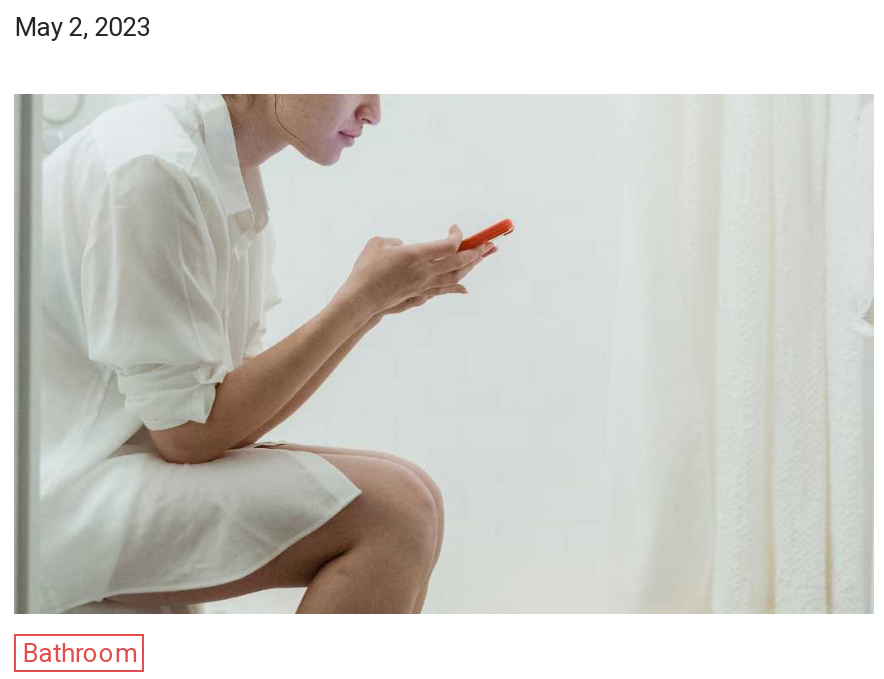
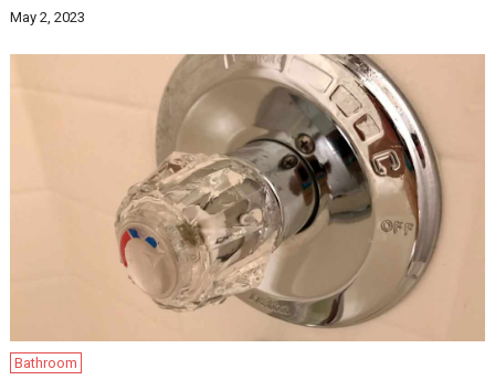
[14,92,874,616] [image] -> [10,53,485,341] [image]

